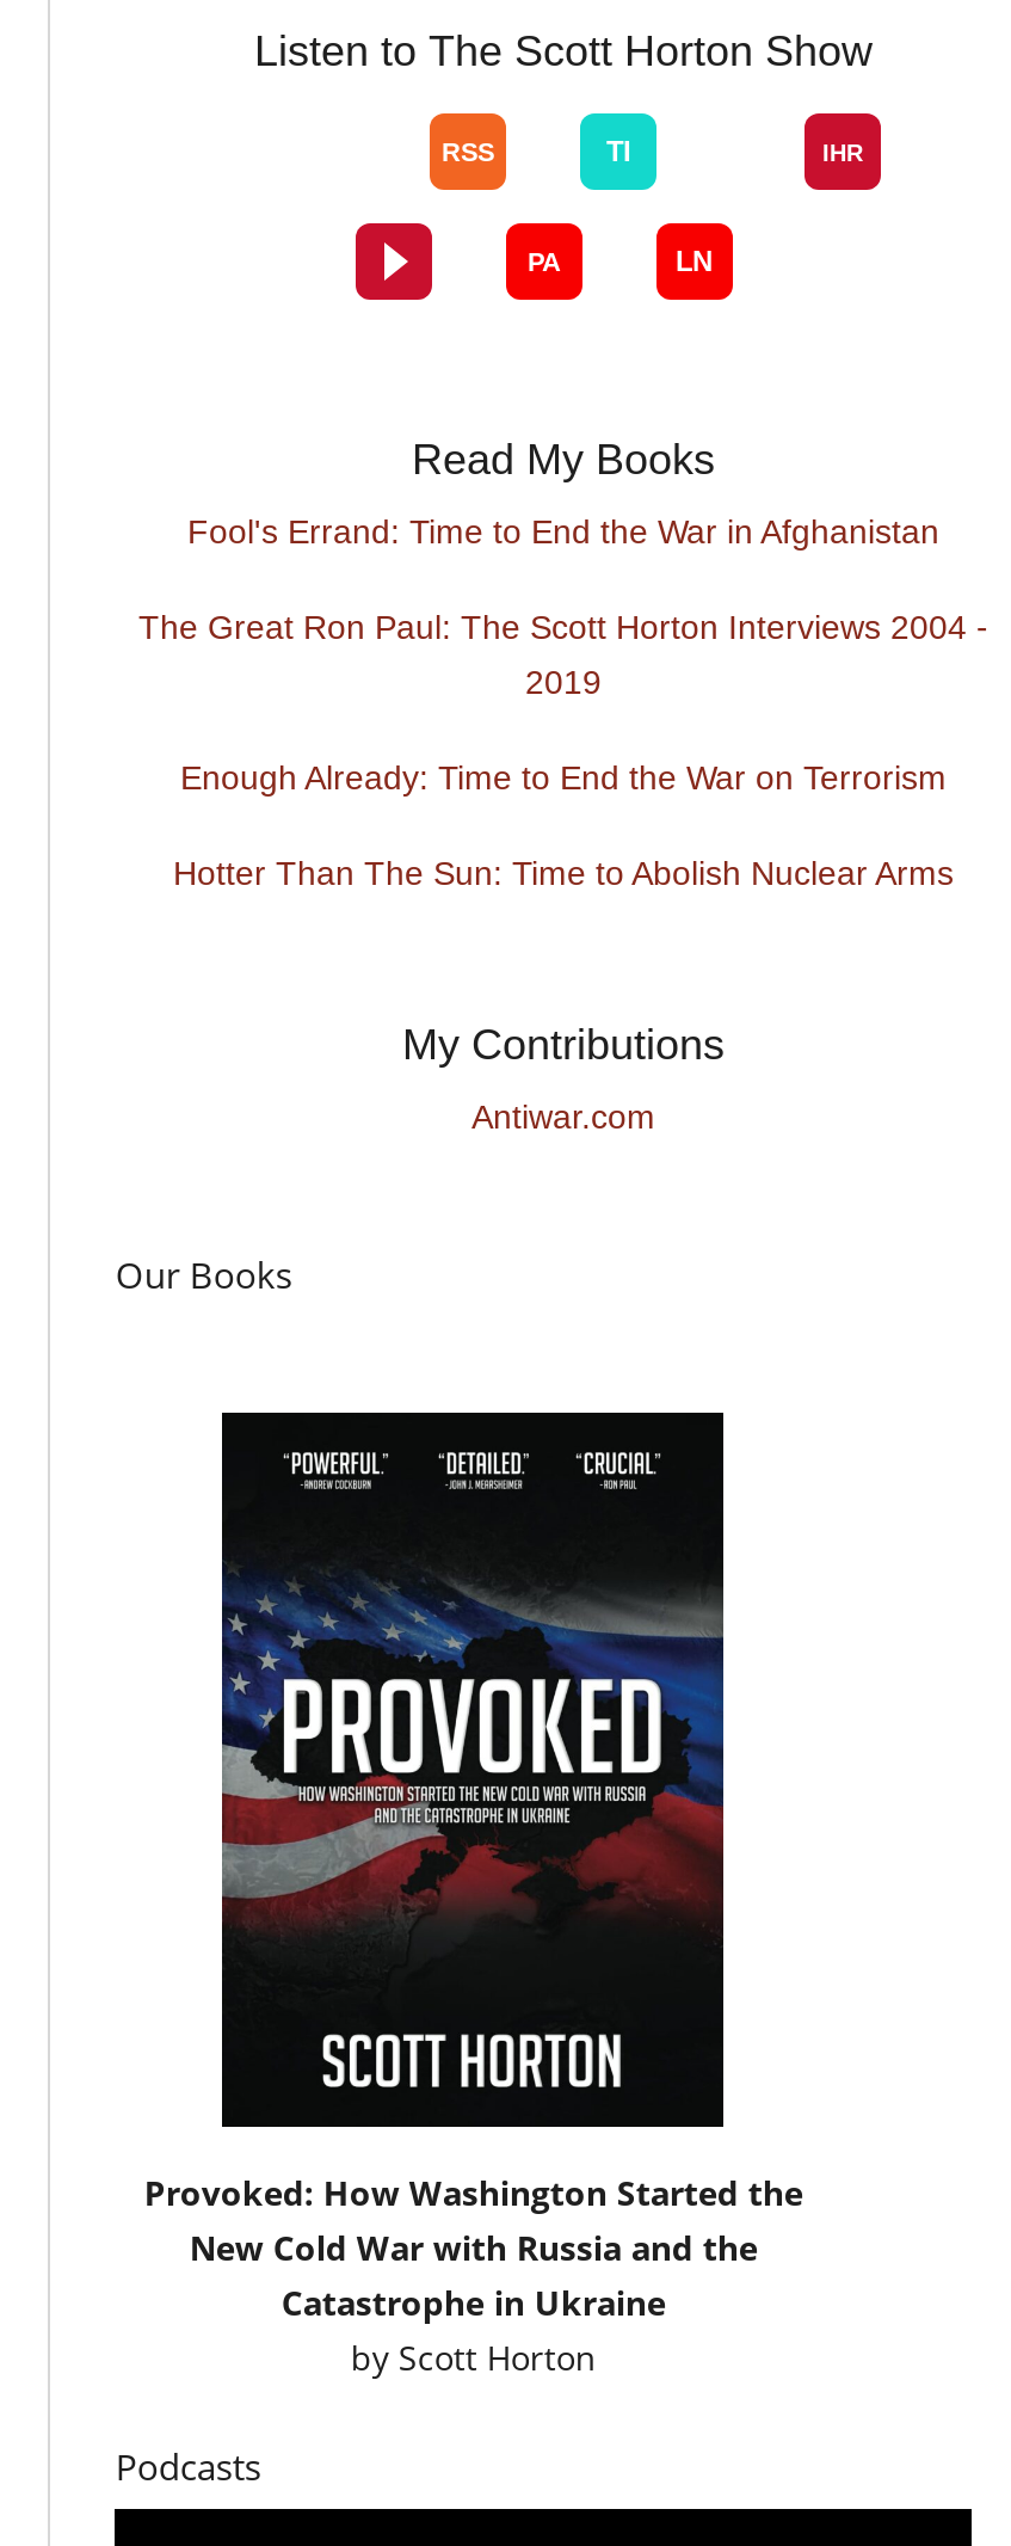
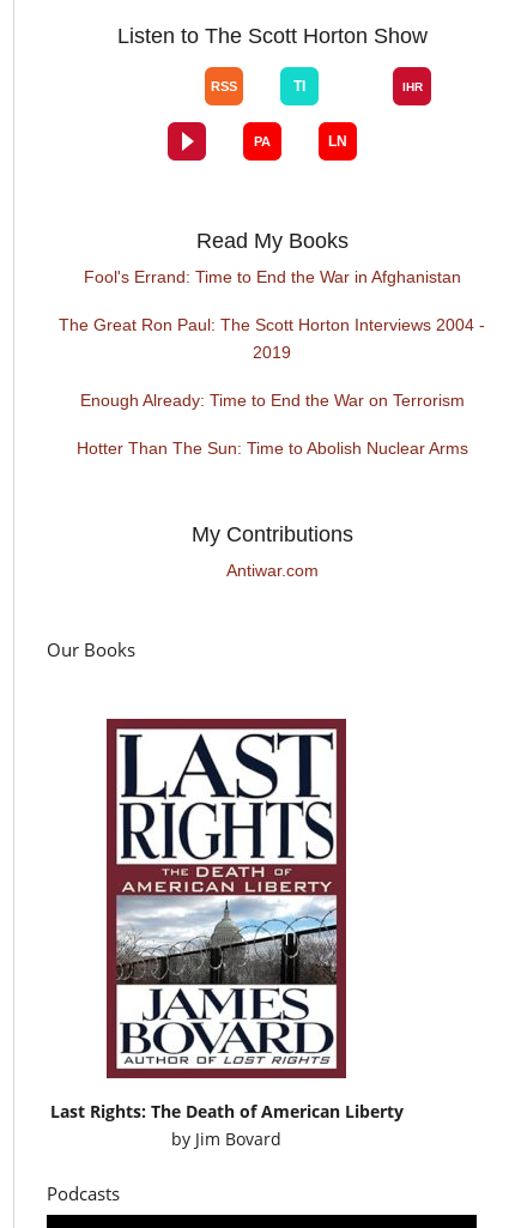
[220,1410,726,2129] [image] -> [101,718,352,1035] [image]
[144,2171,803,2381] Provoked: How Washington Started the | New Cold War with Russia and the | Catastrophe in Ukraine | by Scott Horton -> [50,1099,403,1150] Last Rights: The Death of American Liberty | by Jim Bovard

